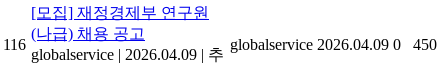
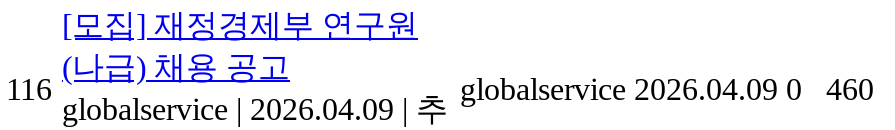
[230,36,437,53] globalservice 2026.04.09 0 450 -> [460,72,874,106] globalservice 2026.04.09 0 460

